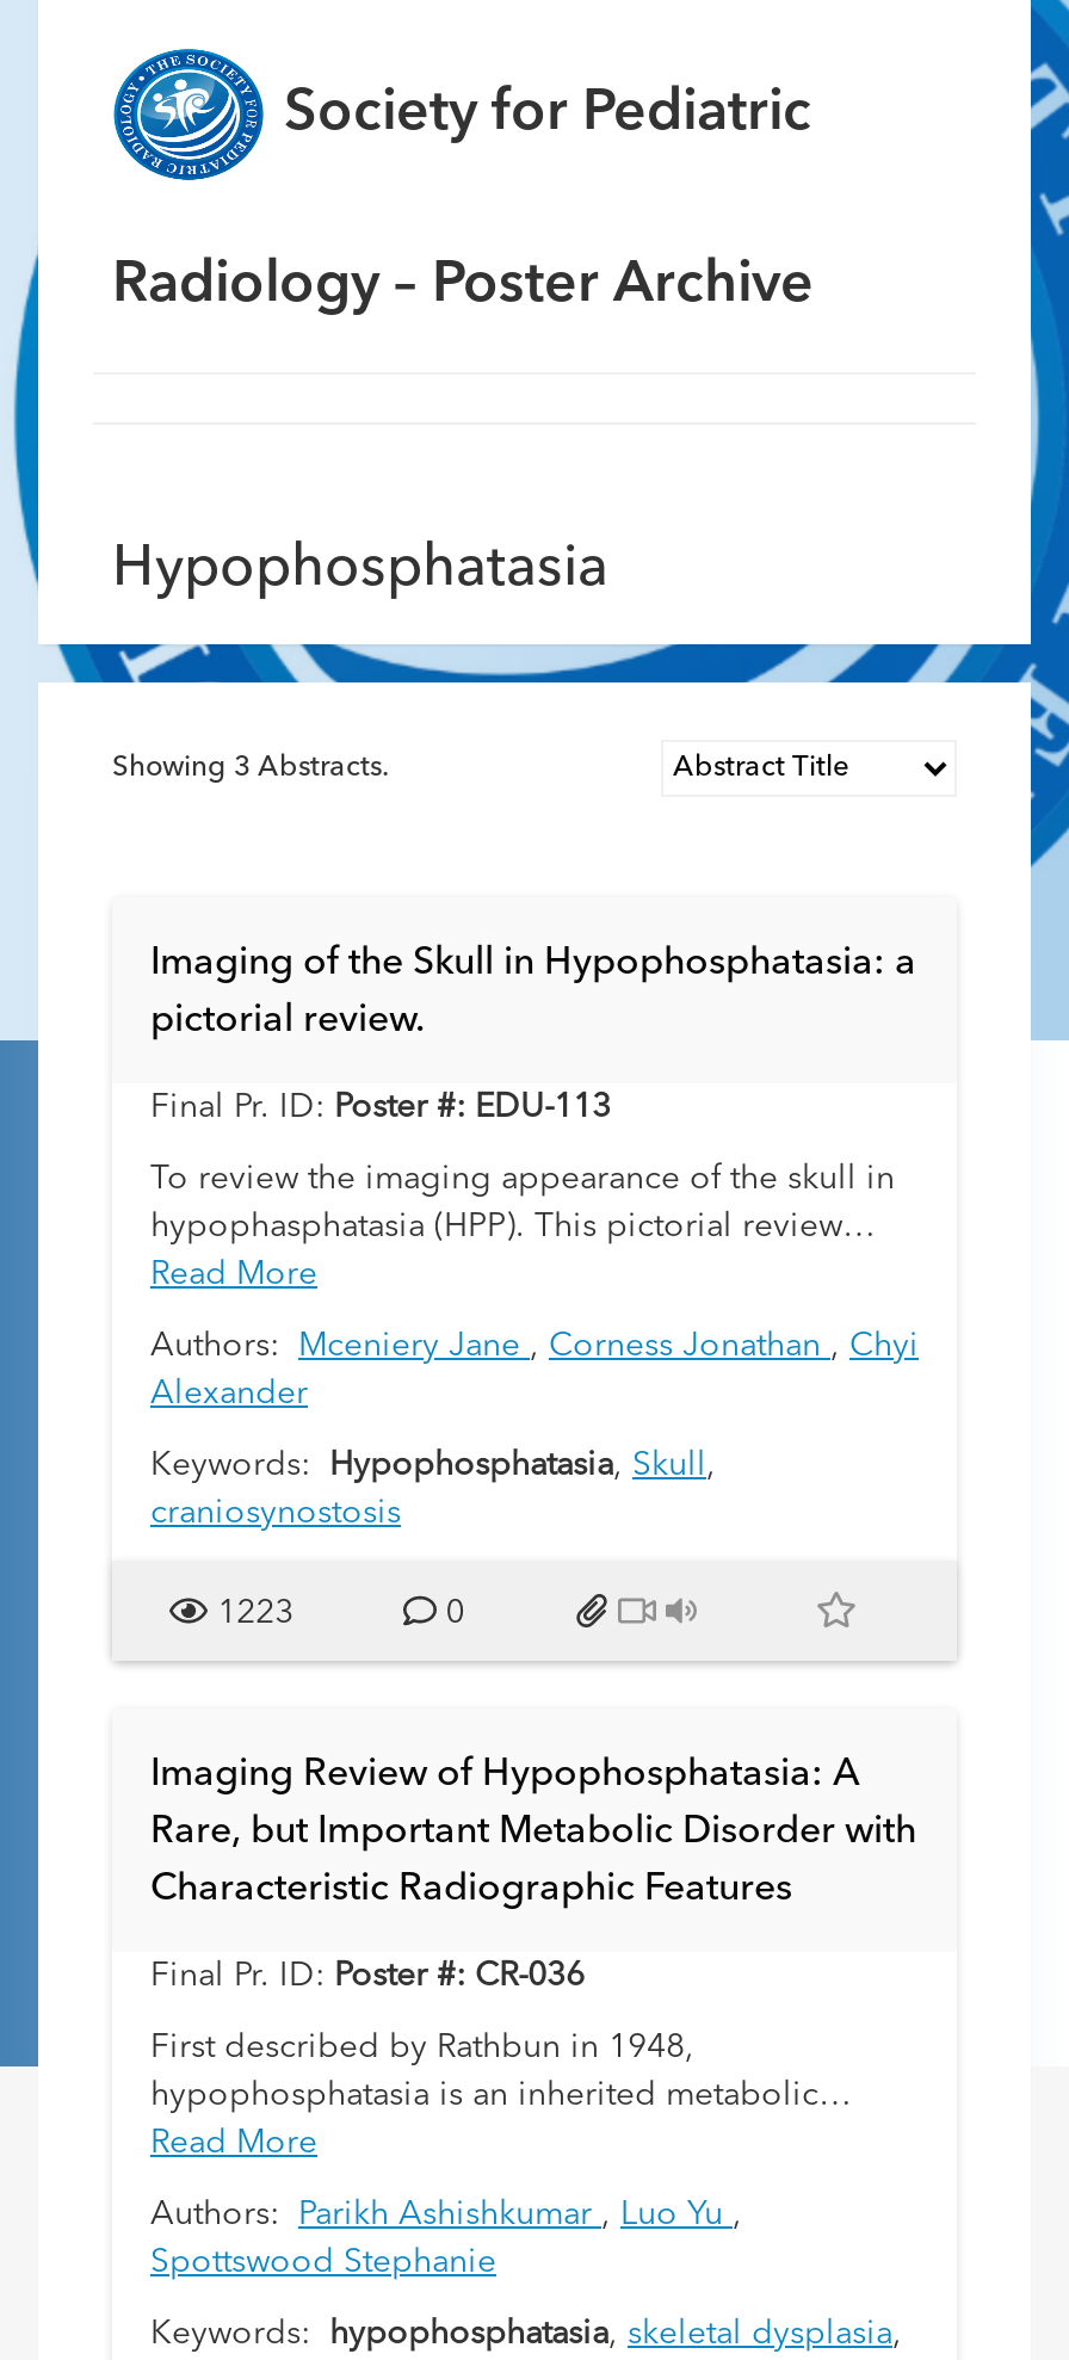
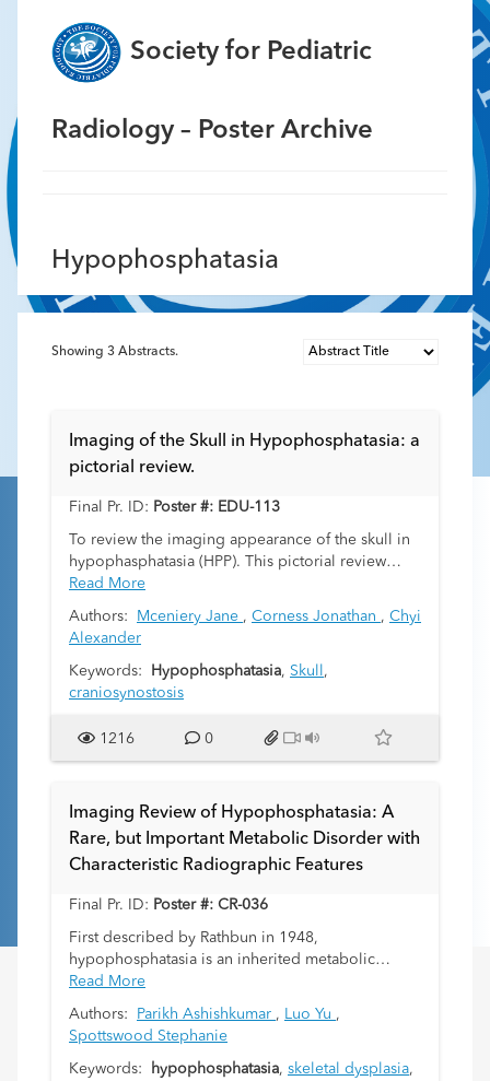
[217,1594,294,1627] 1223 -> [100,730,135,745] 1216

